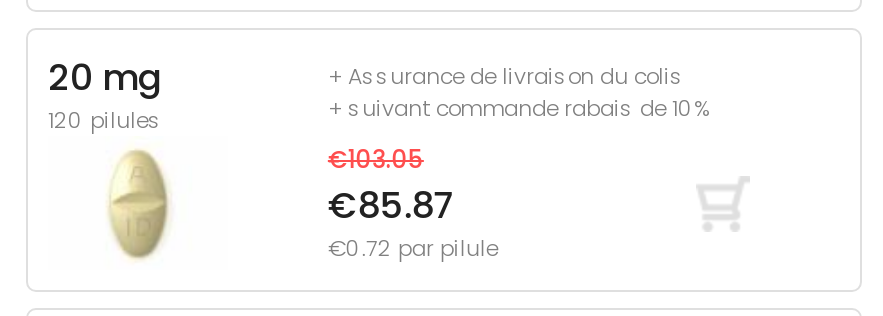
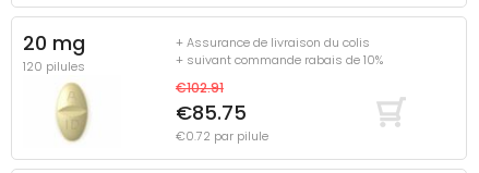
[328,142,424,176] €103.05 -> [176,78,224,97] €102.91
[328,180,456,230] €85.87 -> [176,99,246,126] €85.75

